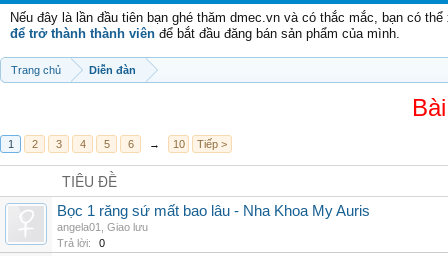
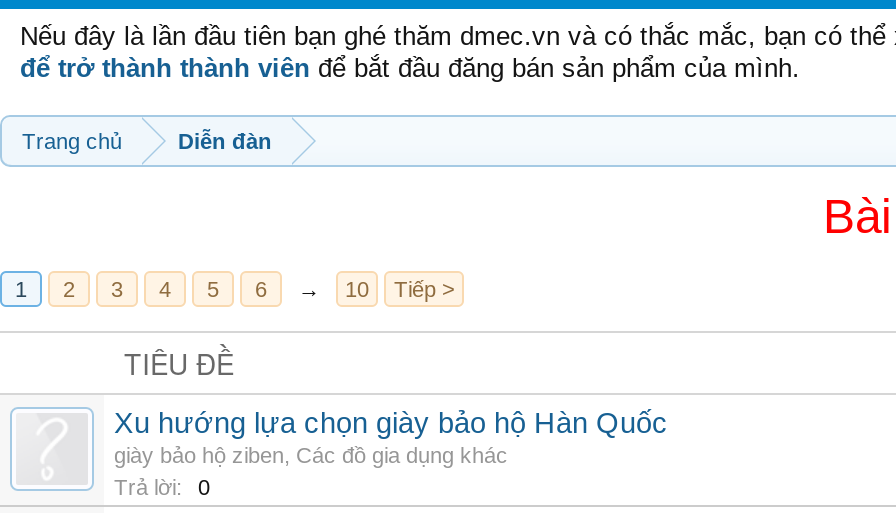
[57,203,370,233] Bọc 1 răng sứ mất bao lâu - Nha Khoa My Auris | angela01, Giao lưu -> [114,407,668,467] Xu hướng lựa chọn giày bảo hộ Hàn Quốc | giày bảo hộ ziben, Các đồ gia dụng khác

